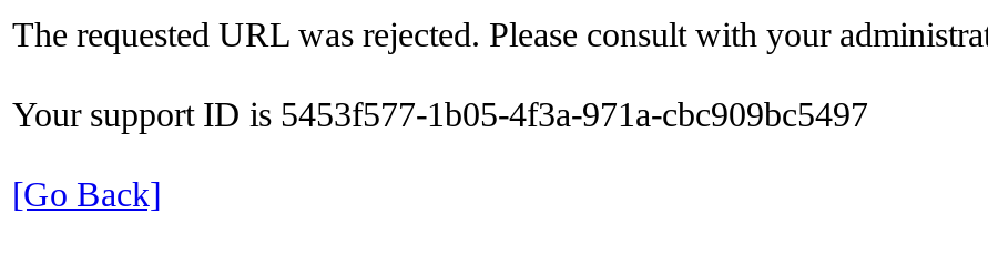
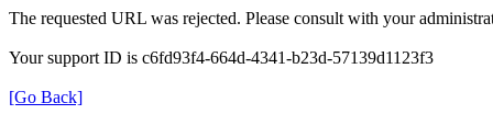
[12,95,868,133] Your support ID is 5453f577-1b05-4f3a-971a-cbc909bc5497 -> [9,48,434,67] Your support ID is c6fd93f4-664d-4341-b23d-57139d1123f3

